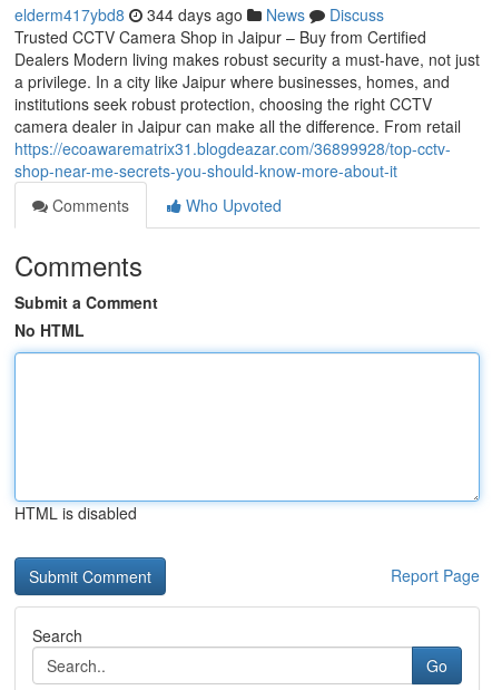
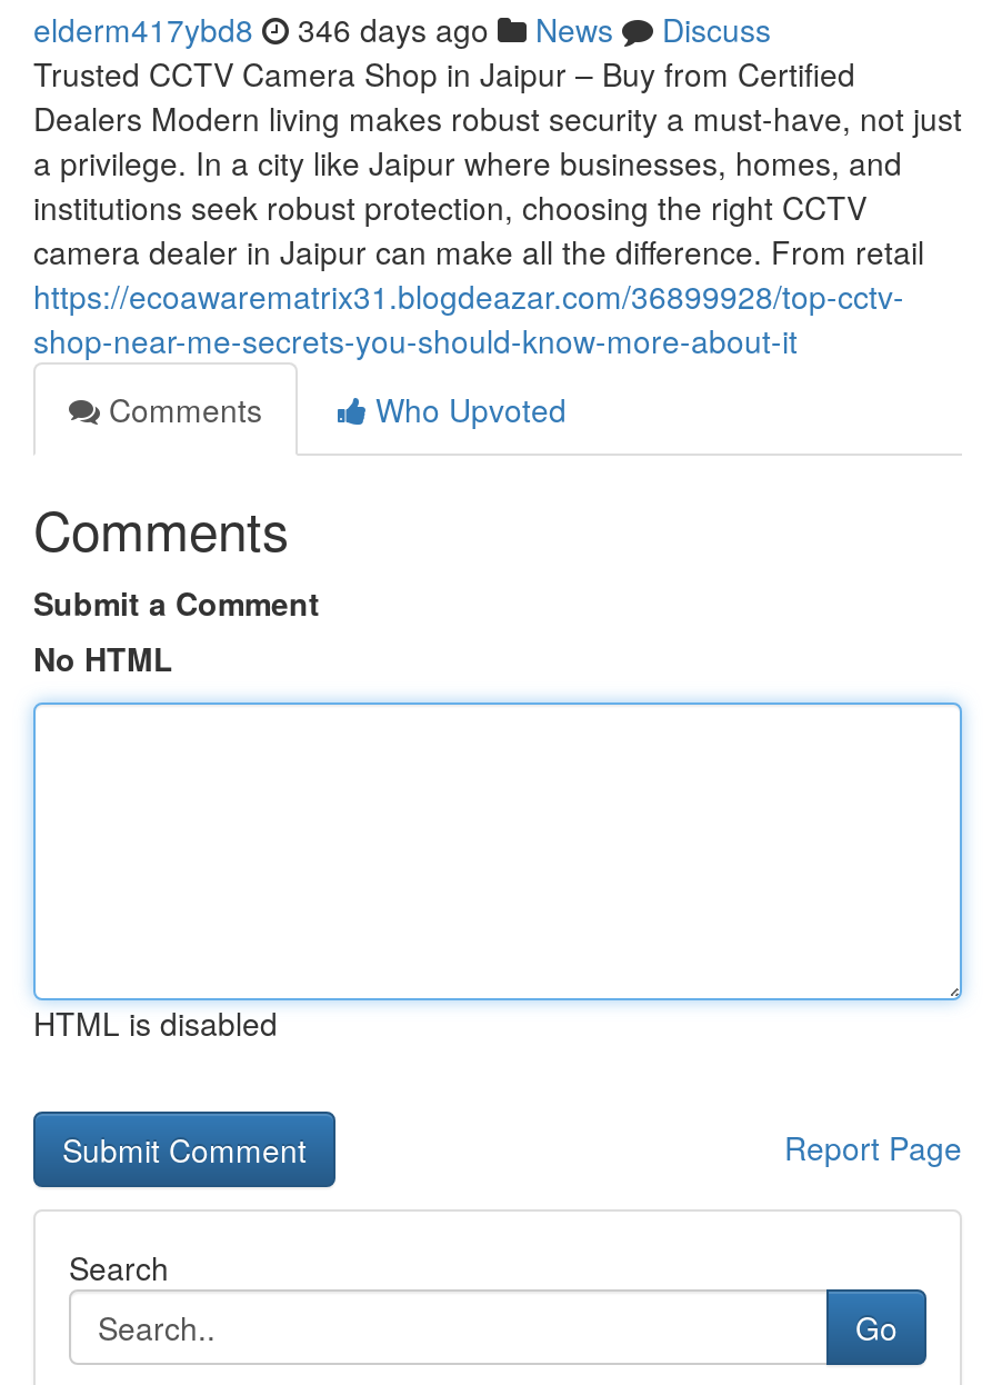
[14,3,384,26] elderm417ybd8 344 days ago News Discuss -> [33,7,771,51] elderm417ybd8 346 days ago News Discuss

